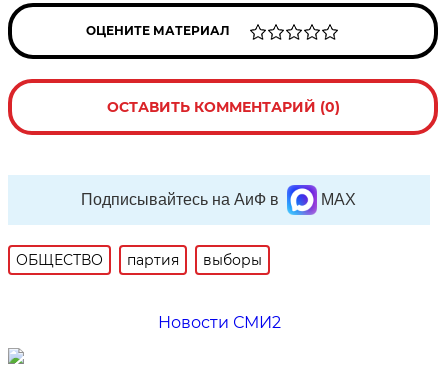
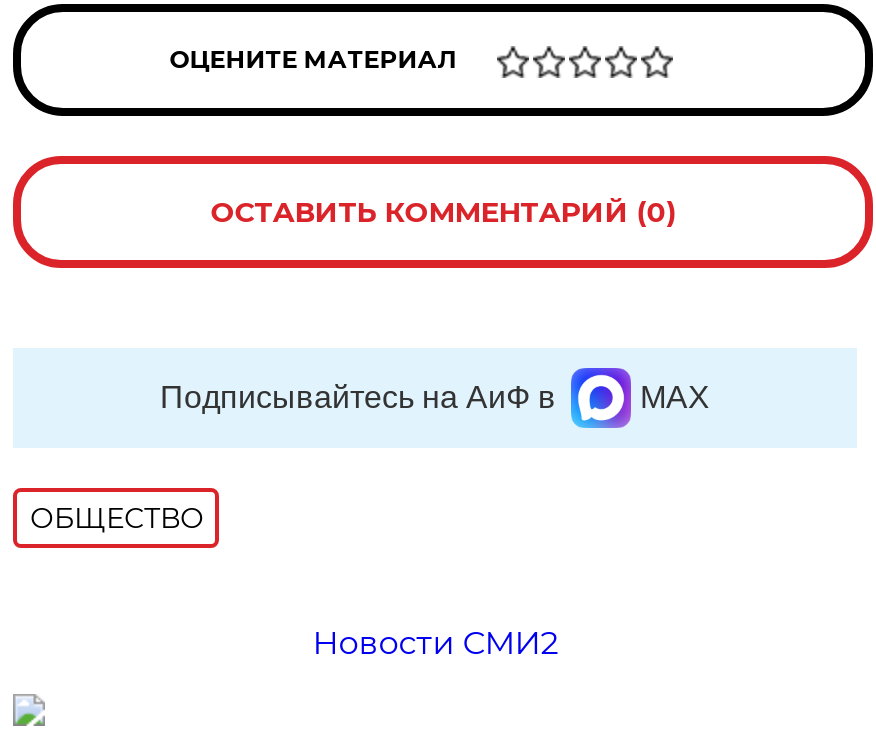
[127,251,262,269] партия | выборы -> none

